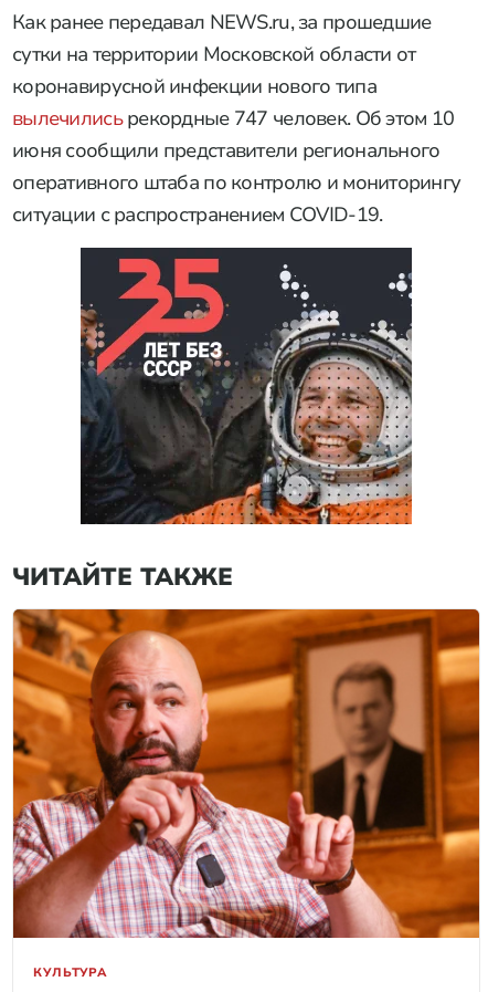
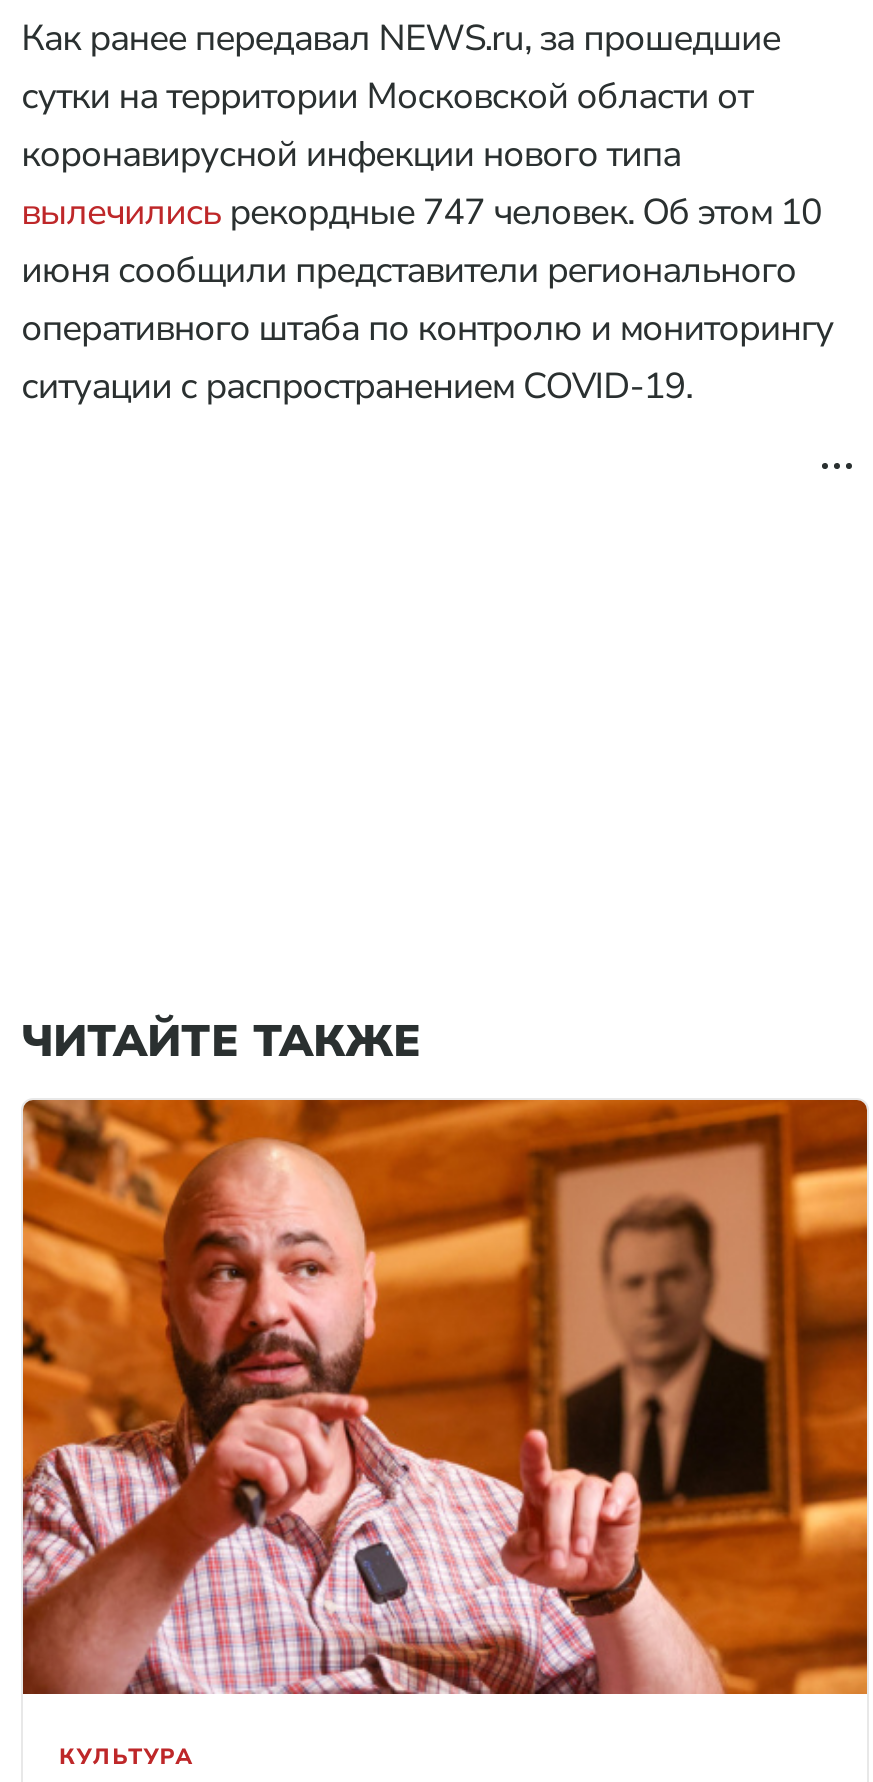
[79,247,413,525] [image] -> none

